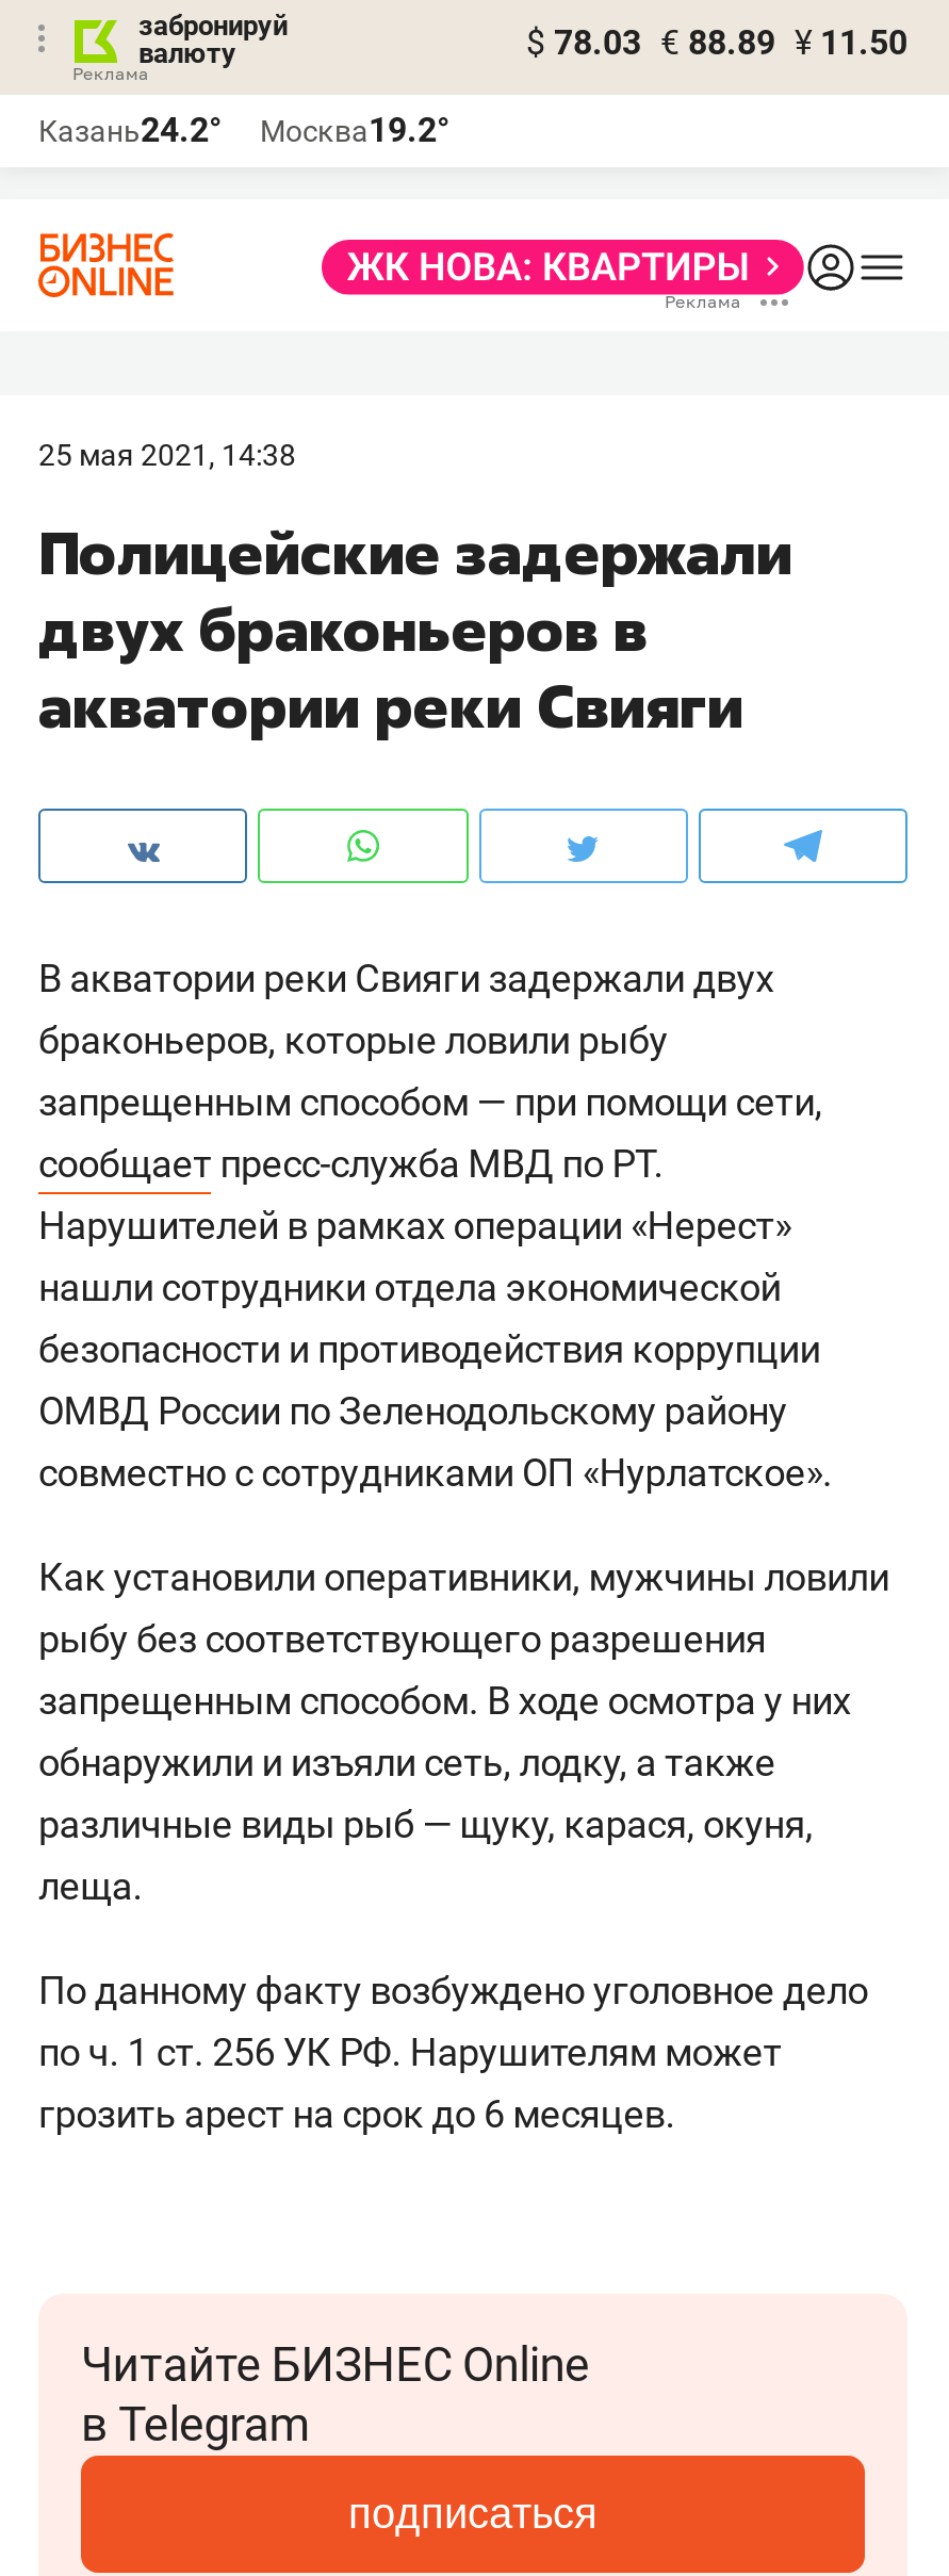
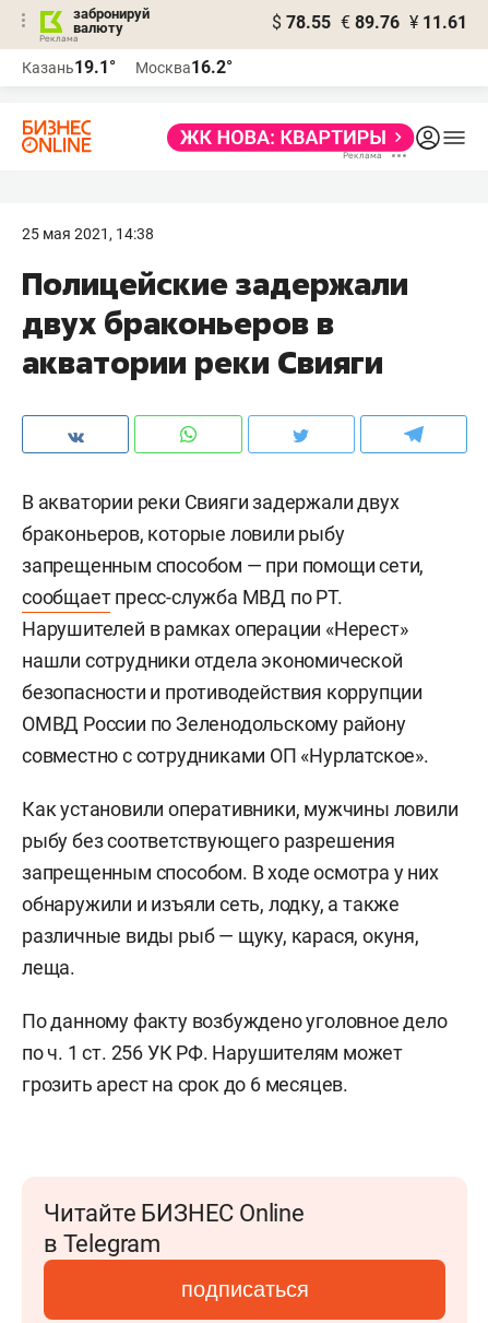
[526,22,907,63] $ 78.03 € 88.89 ¥ 11.50 -> [272,12,467,33] $ 78.55 € 89.76 ¥ 11.61
[38,110,222,150] Казань24.2° -> [22,57,116,78] Казань19.1°
[260,110,449,150] Москва19.2° -> [135,57,233,78] Москва16.2°

